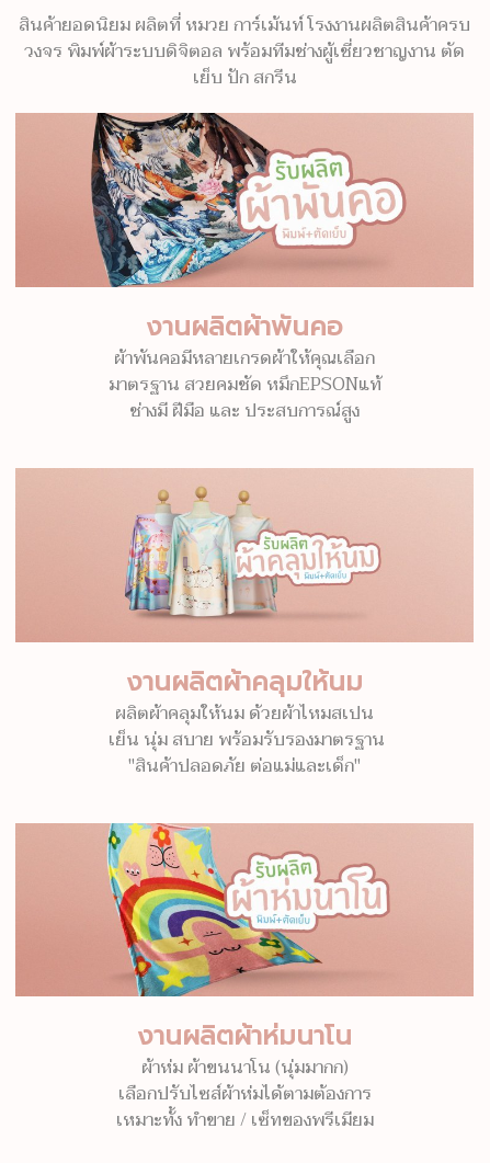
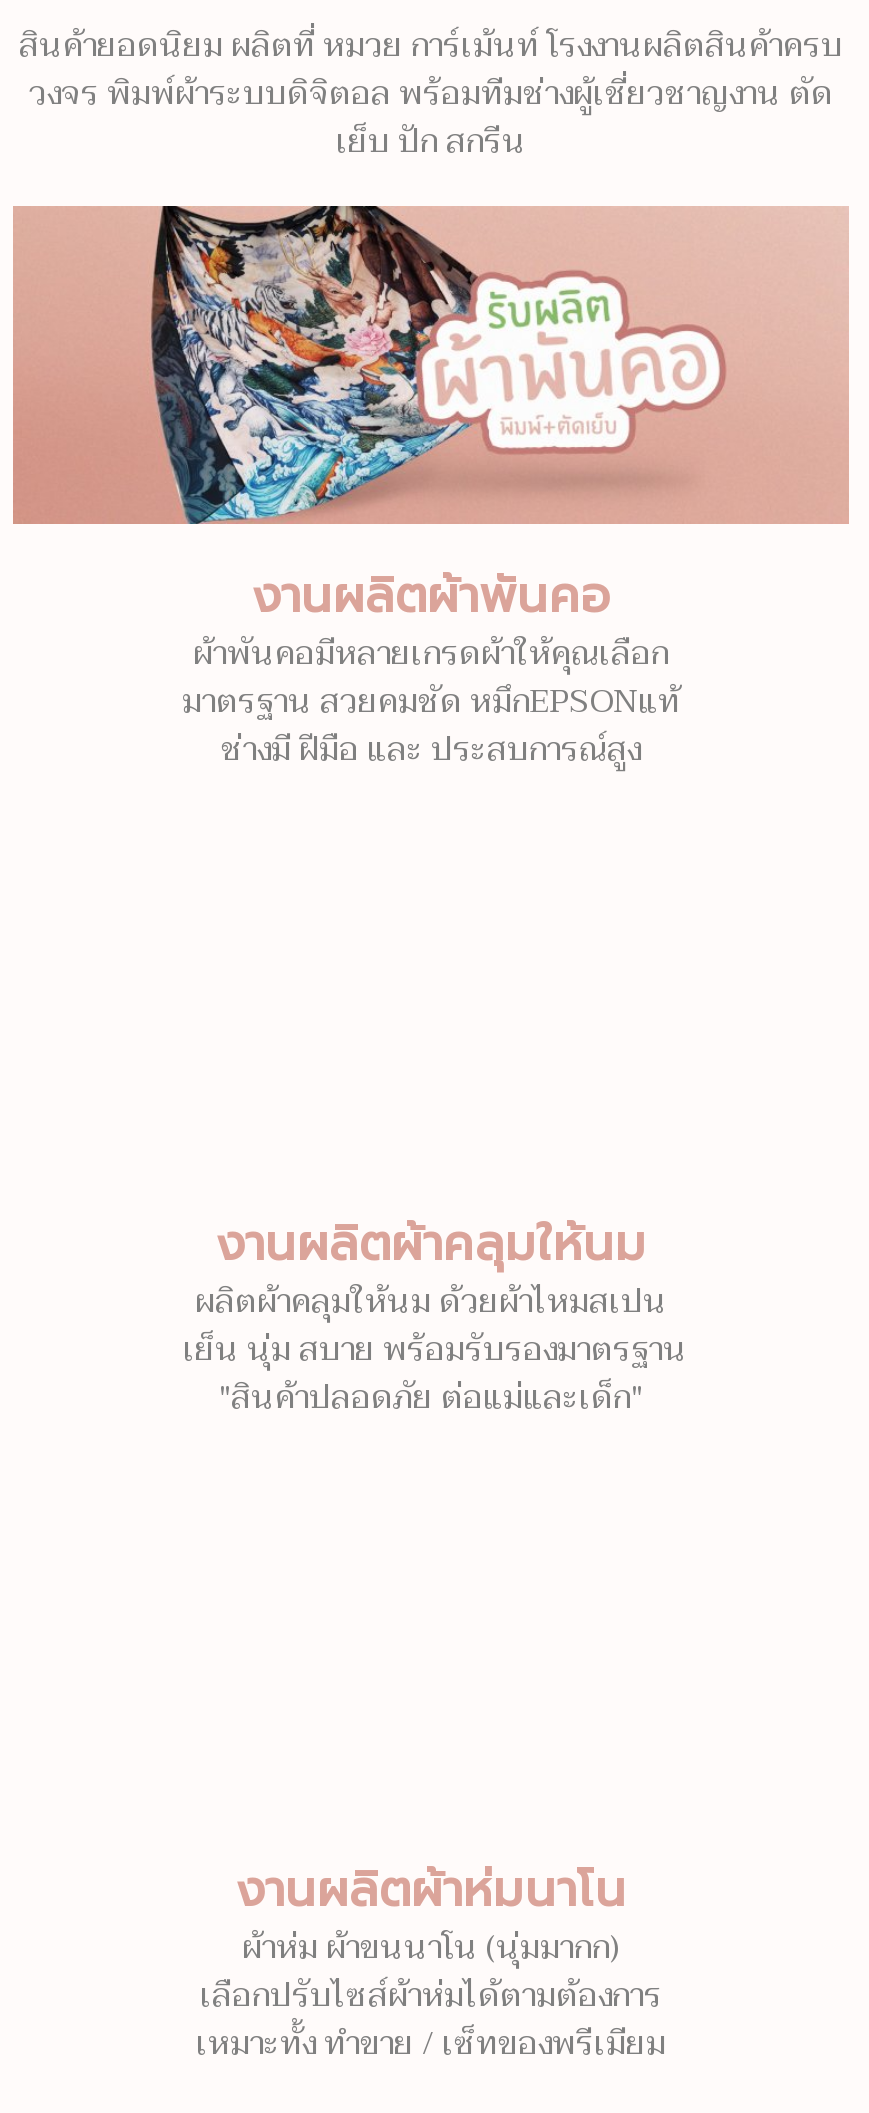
[14,468,474,643] [image] -> none
[14,822,475,997] [image] -> none

